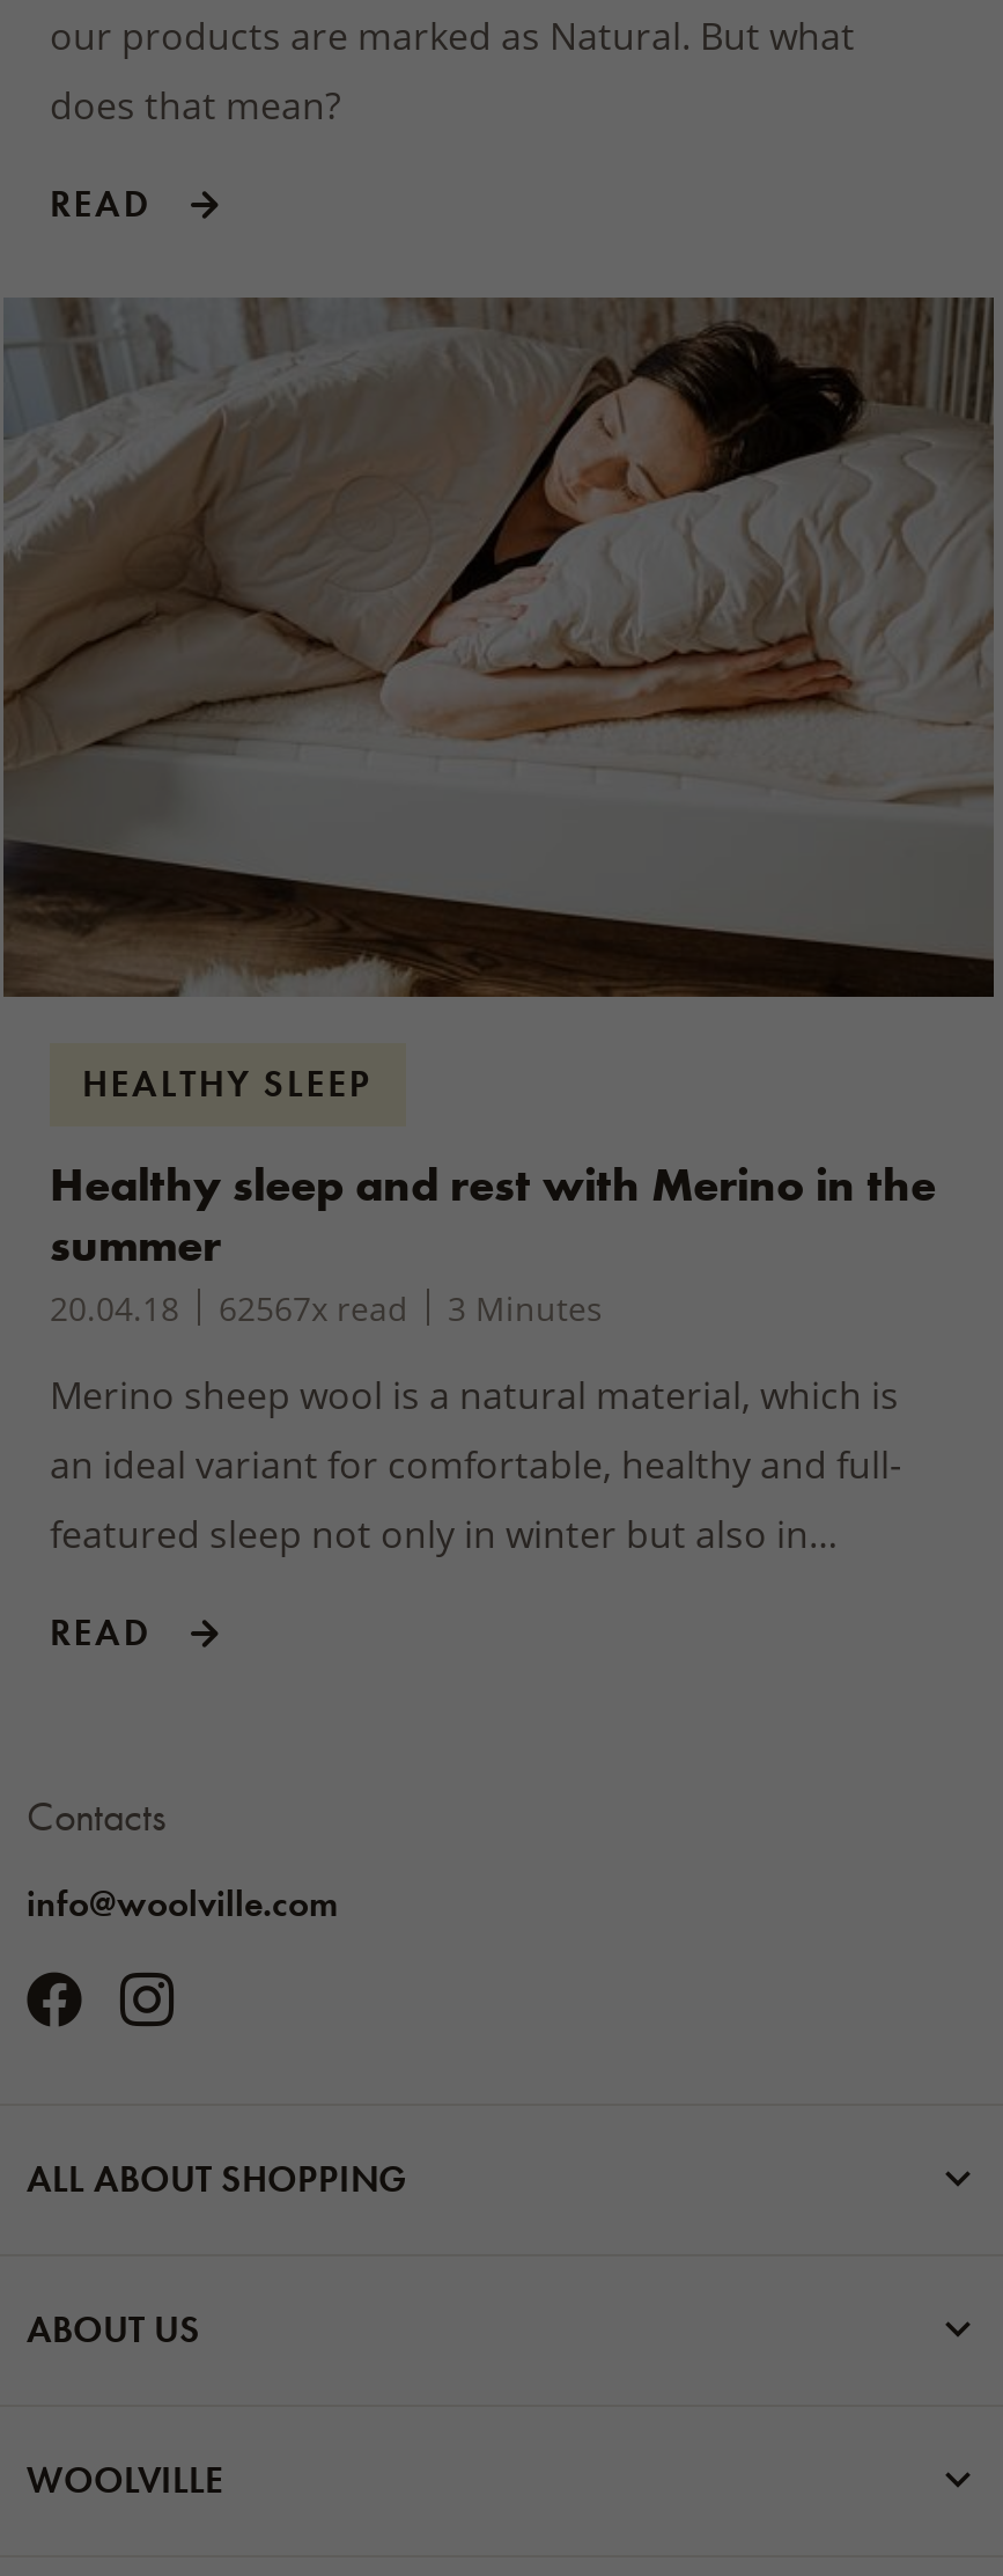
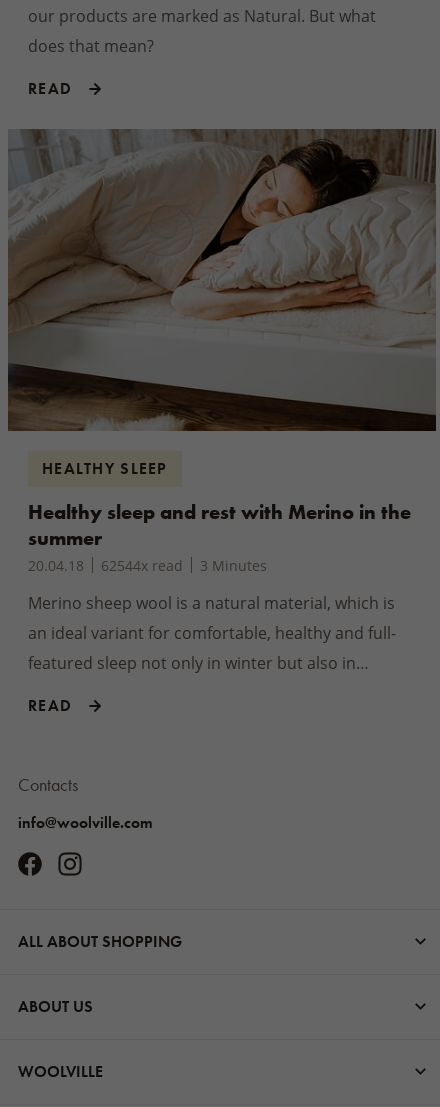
[50,1286,603,1330] 20.04.18 62567x read 3 Minutes -> [28,556,267,575] 20.04.18 62544x read 3 Minutes

